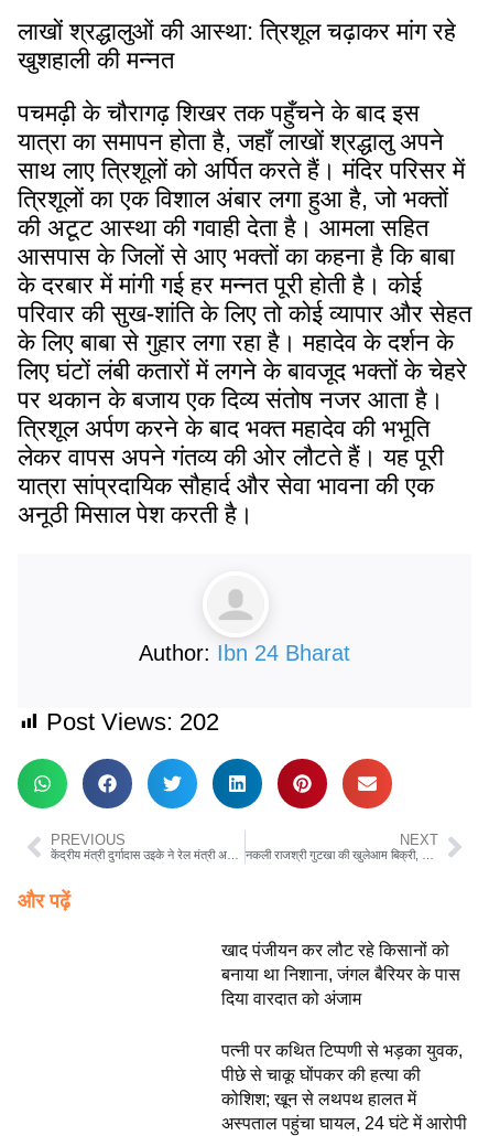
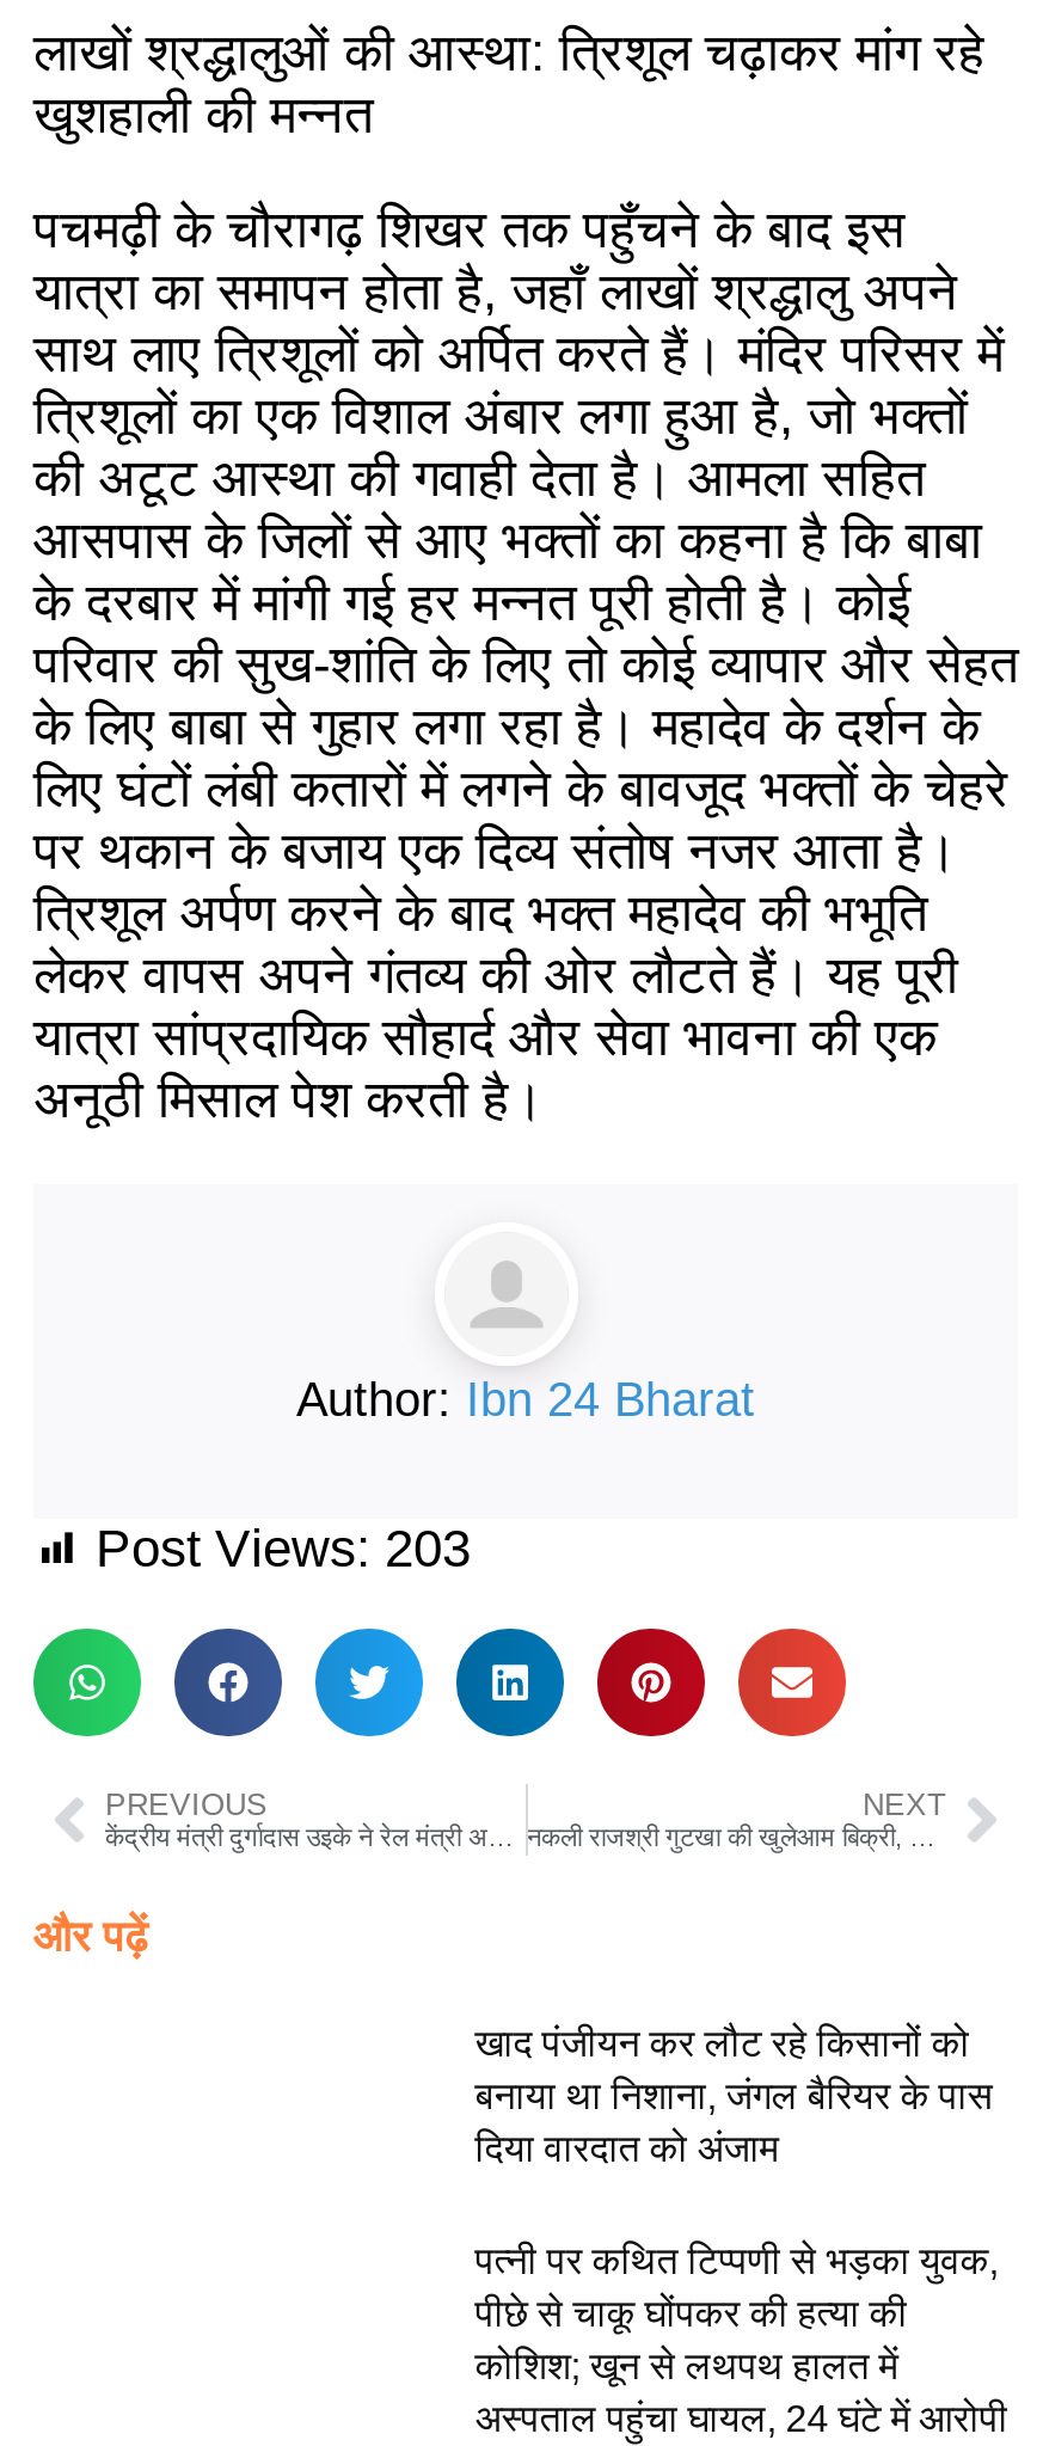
[46,708,219,735] Post Views: 202 -> [96,1518,471,1578] Post Views: 203

